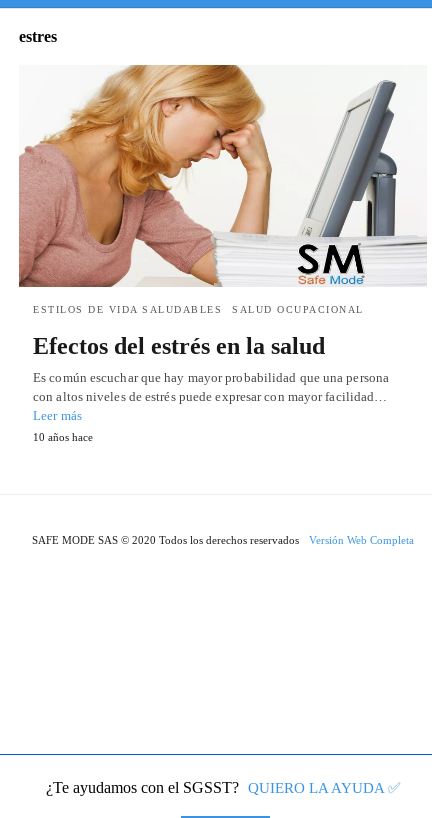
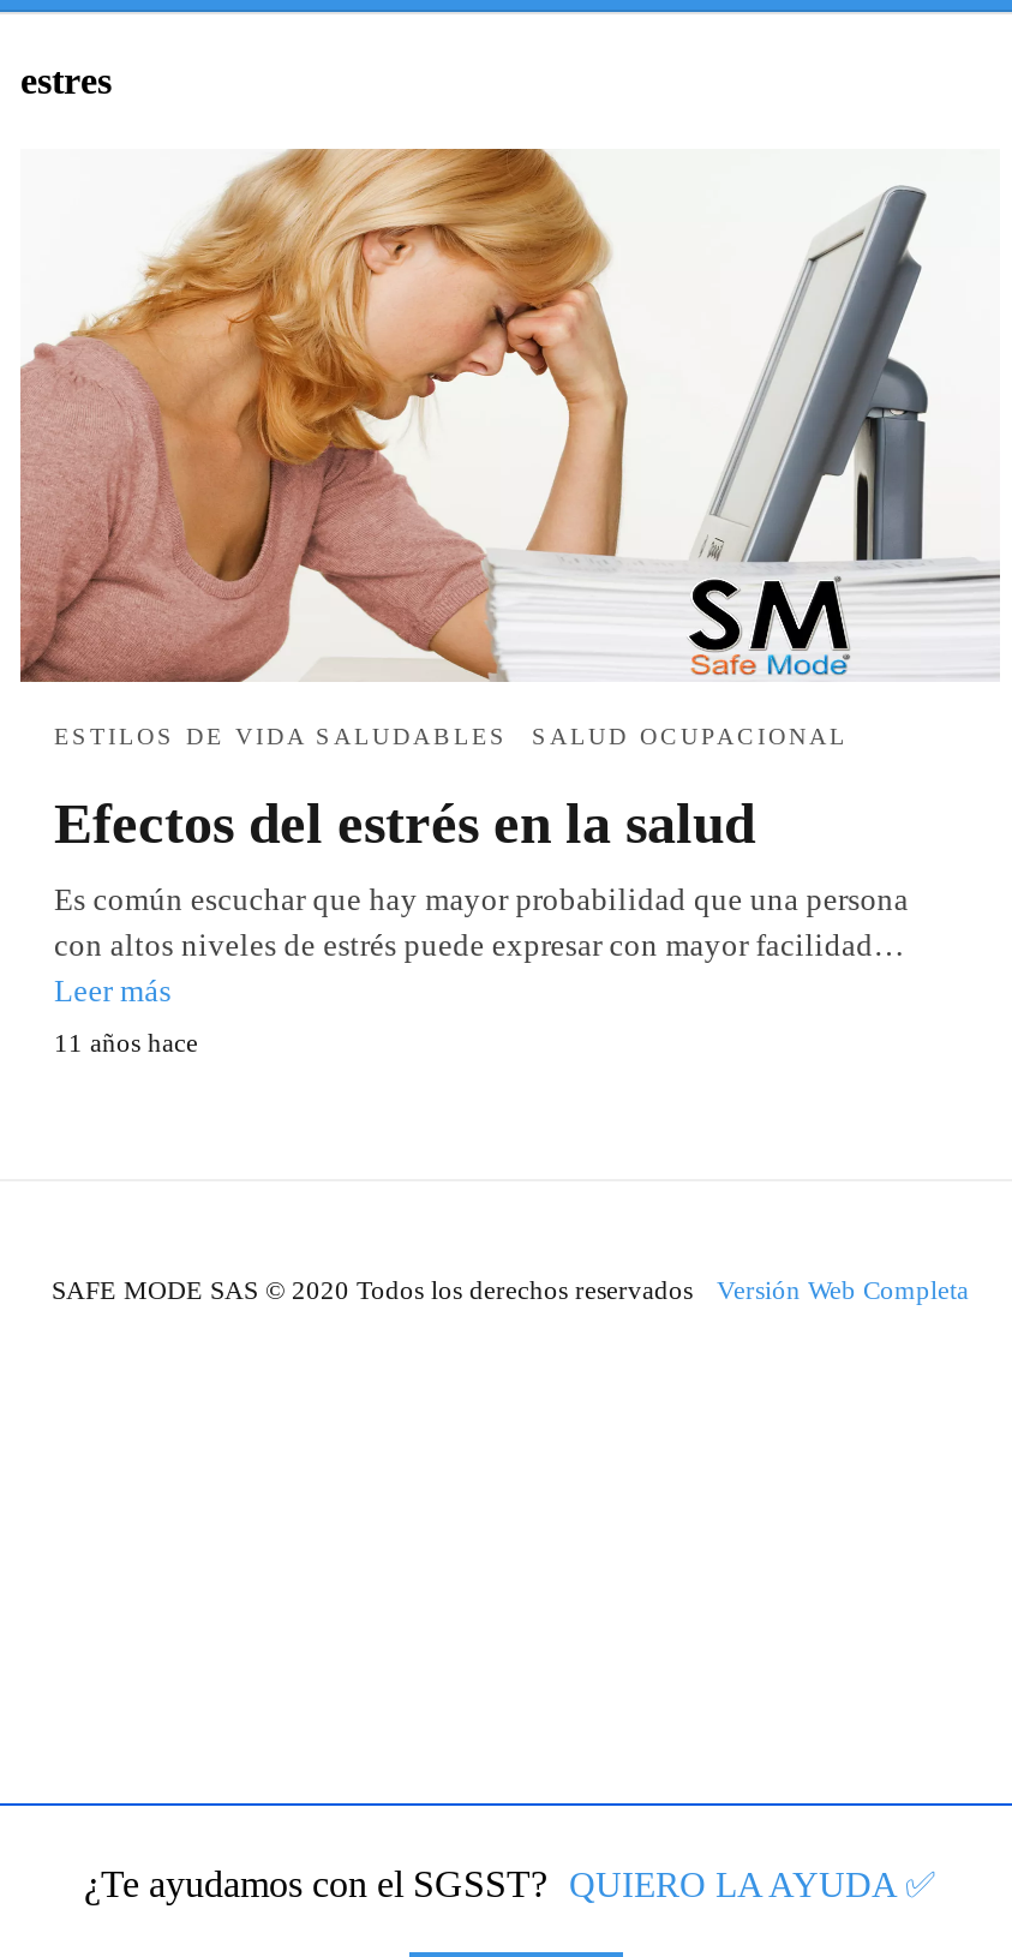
[33,431,93,443] 10 años hace -> [54,1027,198,1056] 11 años hace

